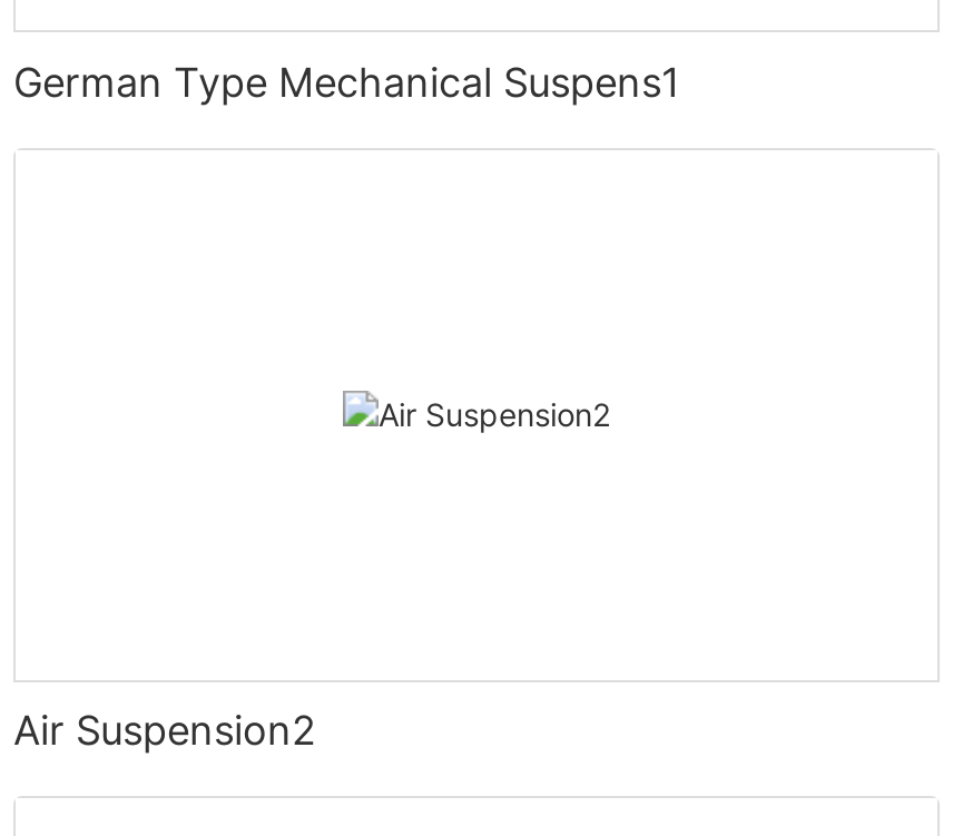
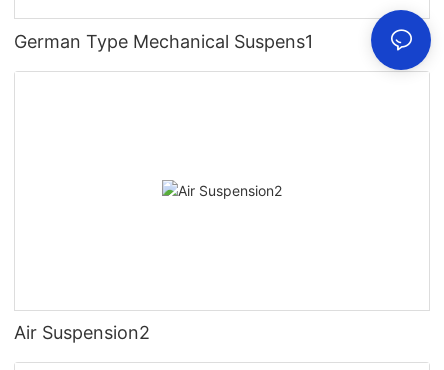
none -> [369,9,433,72] [image]

